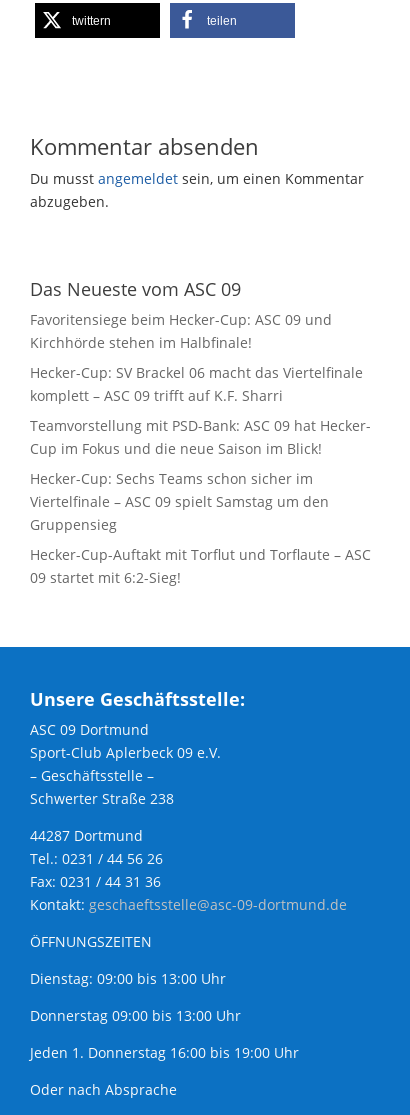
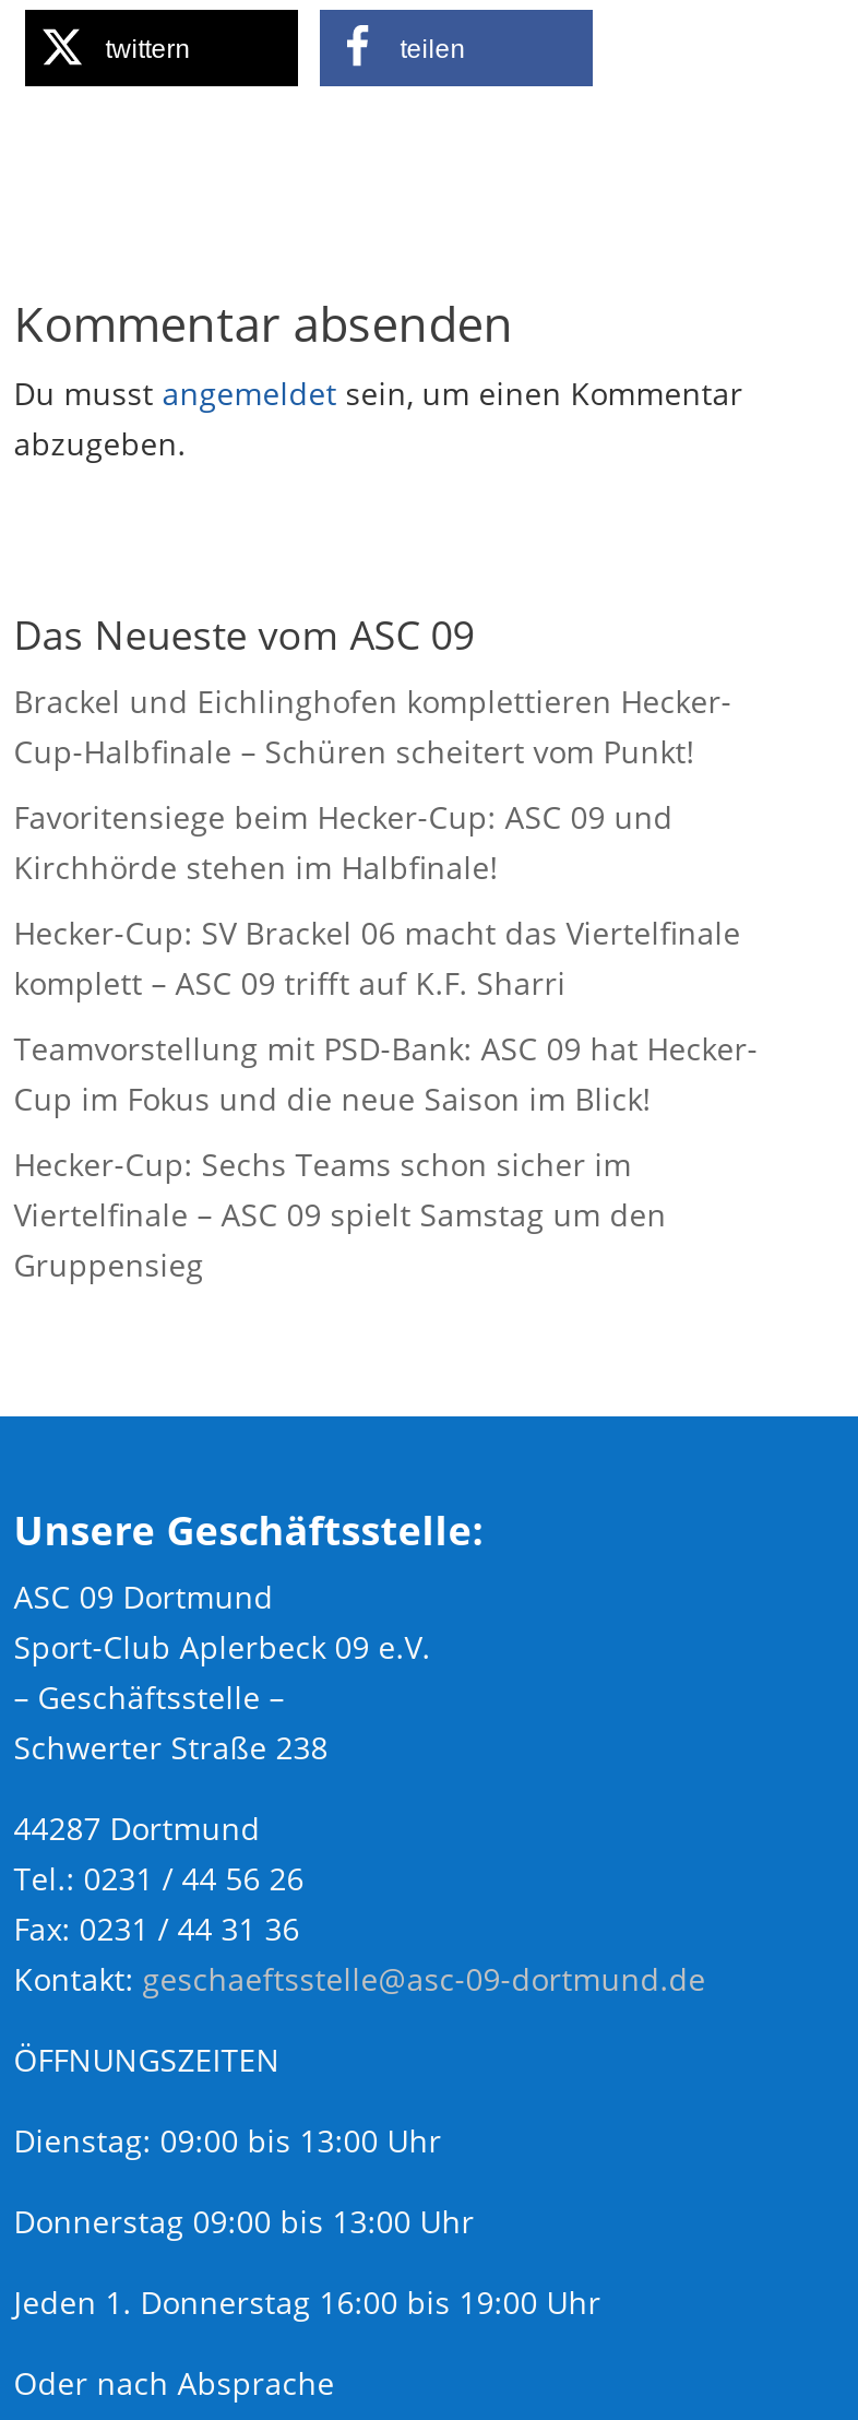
none -> [14,680,732,771] Brackel und Eichlinghofen komplettieren Hecker- | Cup-Halbfinale – Schüren scheitert vom Punkt!
moved [30,310,371,534] -> [14,795,758,1285]: Favoritensiege beim Hecker-Cup: ASC 09 und | Kirchhörde stehen im Halbfinale! | Hecker-Cup: SV Brackel 06 macht das Viertelfinale | ... | Viertelfinale – ASC 09 spielt Samstag um den | Gruppensieg
[30,545,371,587] Hecker-Cup-Auftakt mit Torflut und Torflaute – ASC | 09 startet mit 6:2-Sieg! -> none

